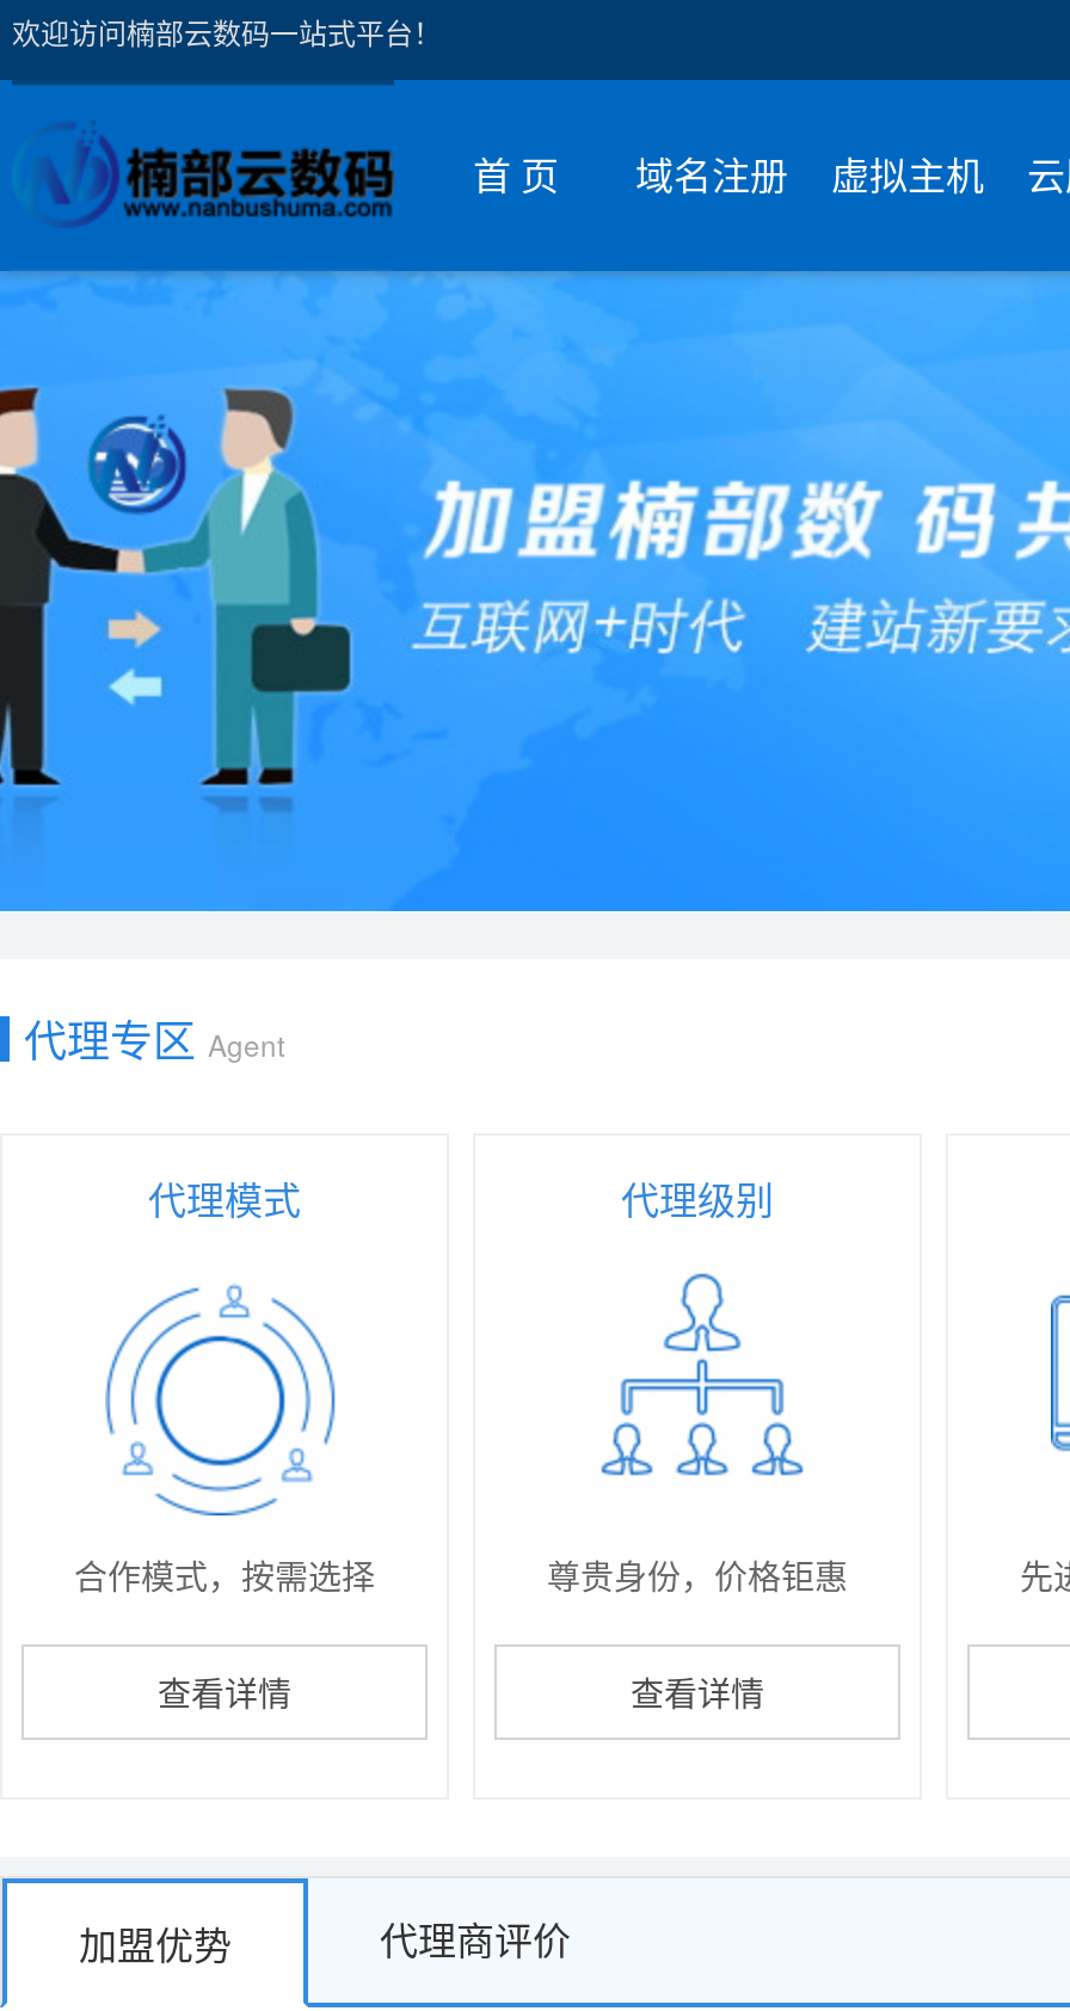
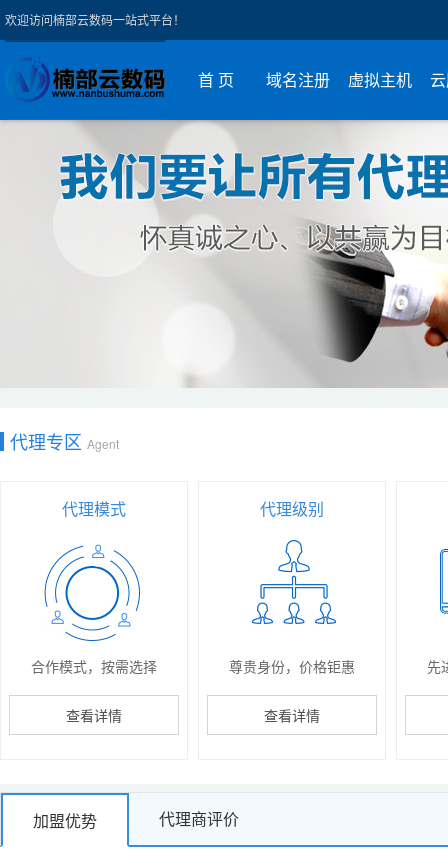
[7,273,1063,914] [image] -> [3,120,445,388] [image]

